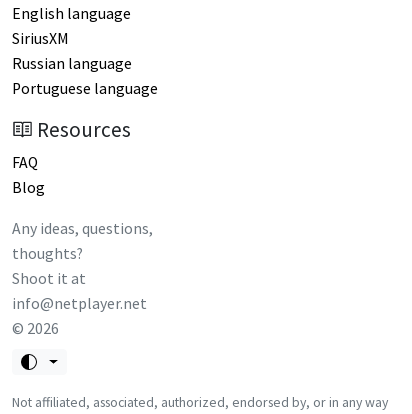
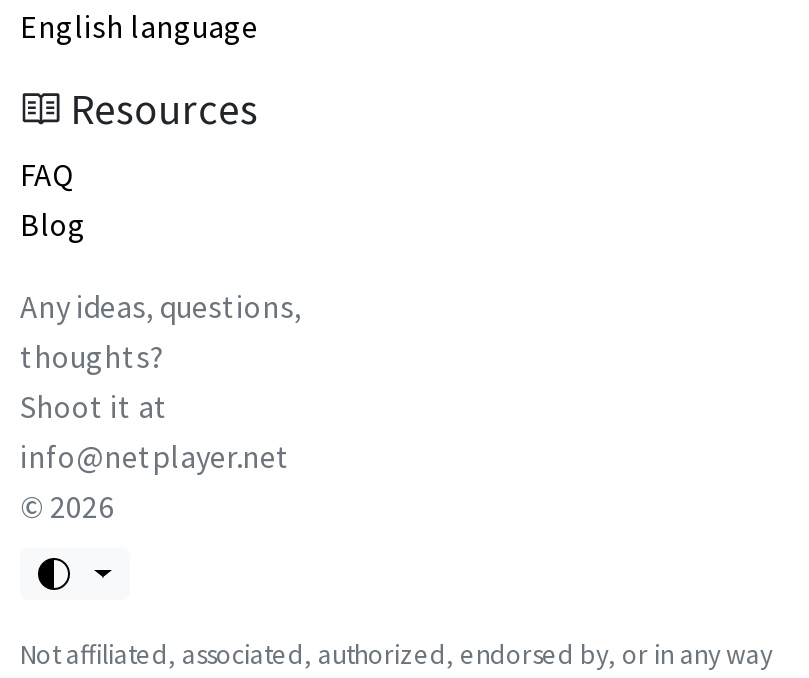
[12,29,158,98] SiriusXM | Russian language | Portuguese language -> none

